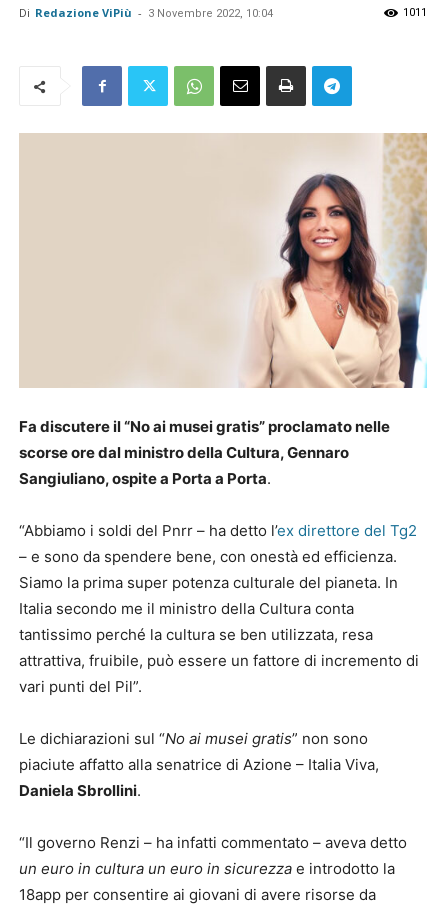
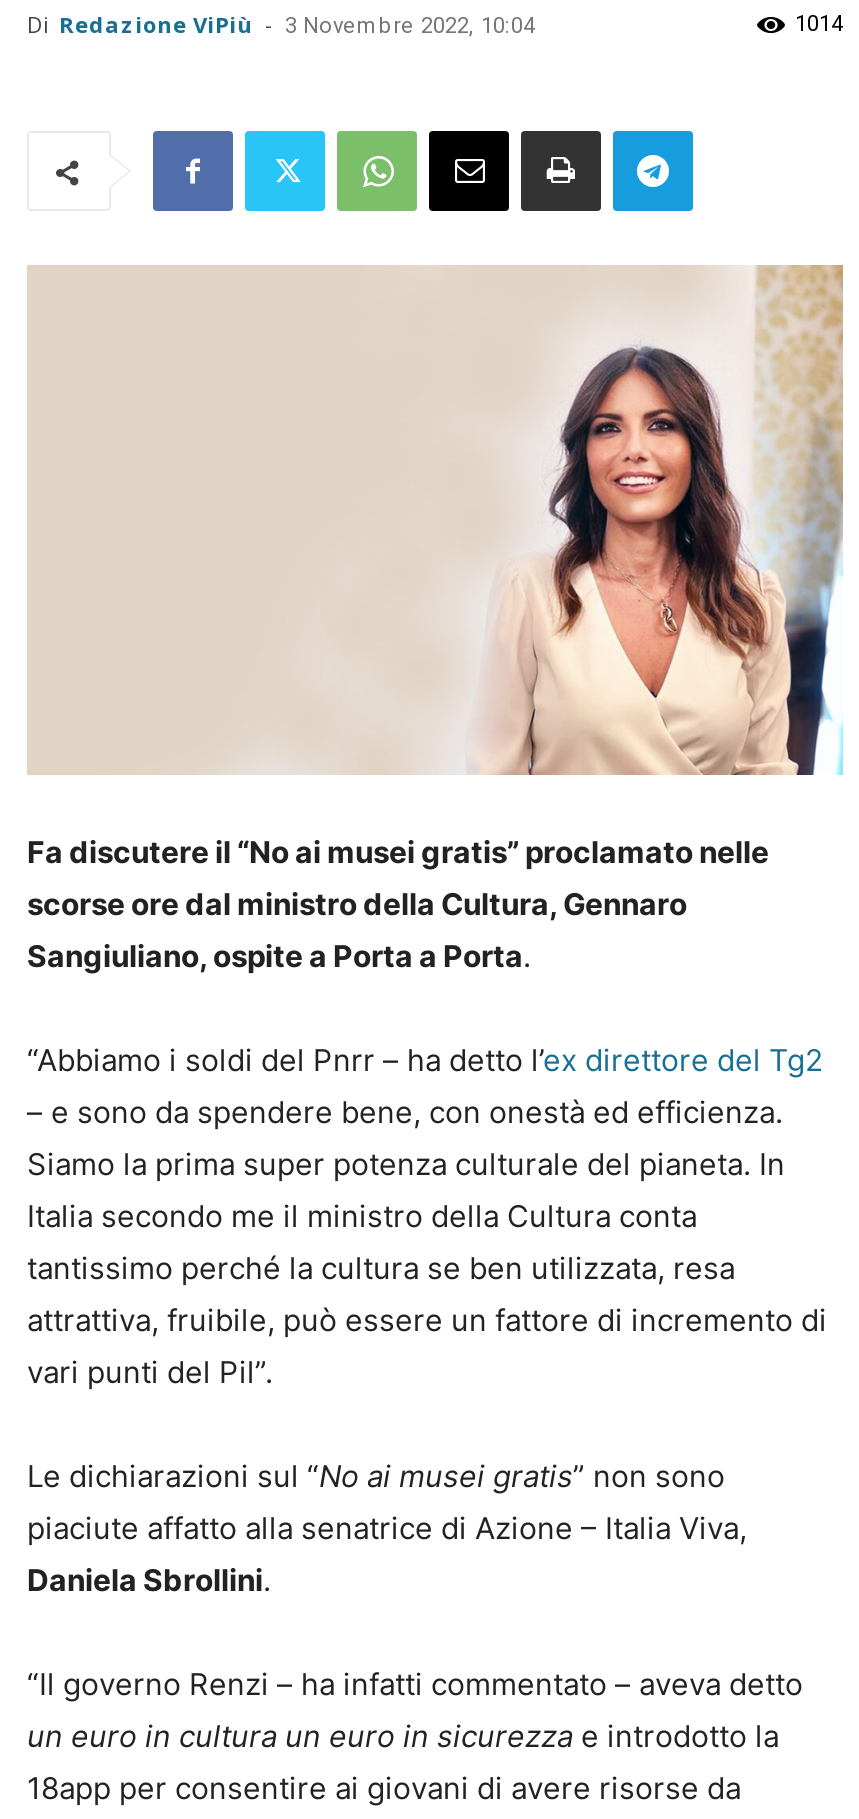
[403,6,427,19] 1011 -> [795,11,843,37] 1014

